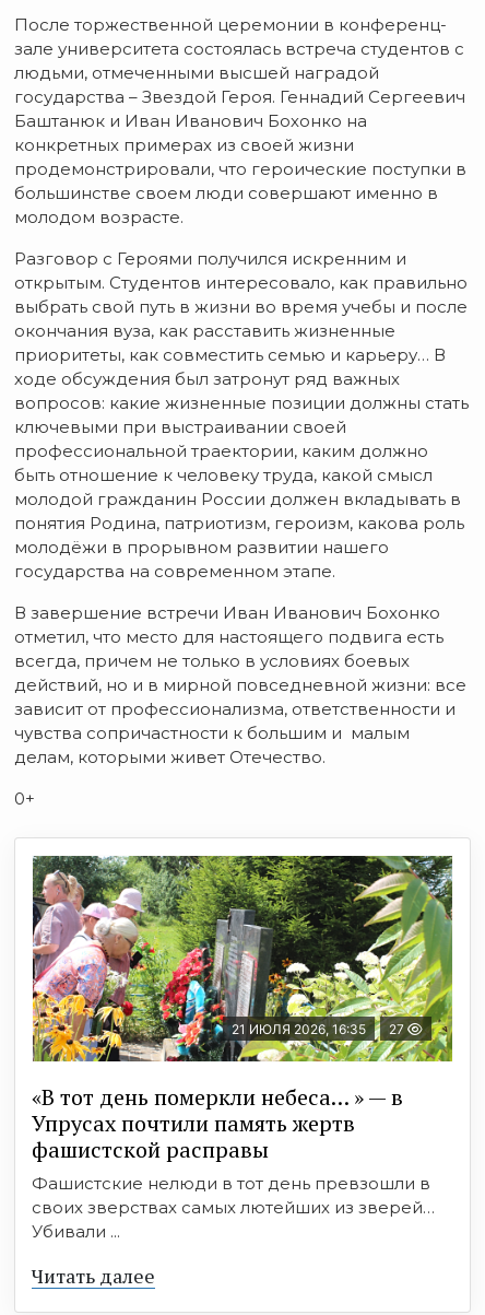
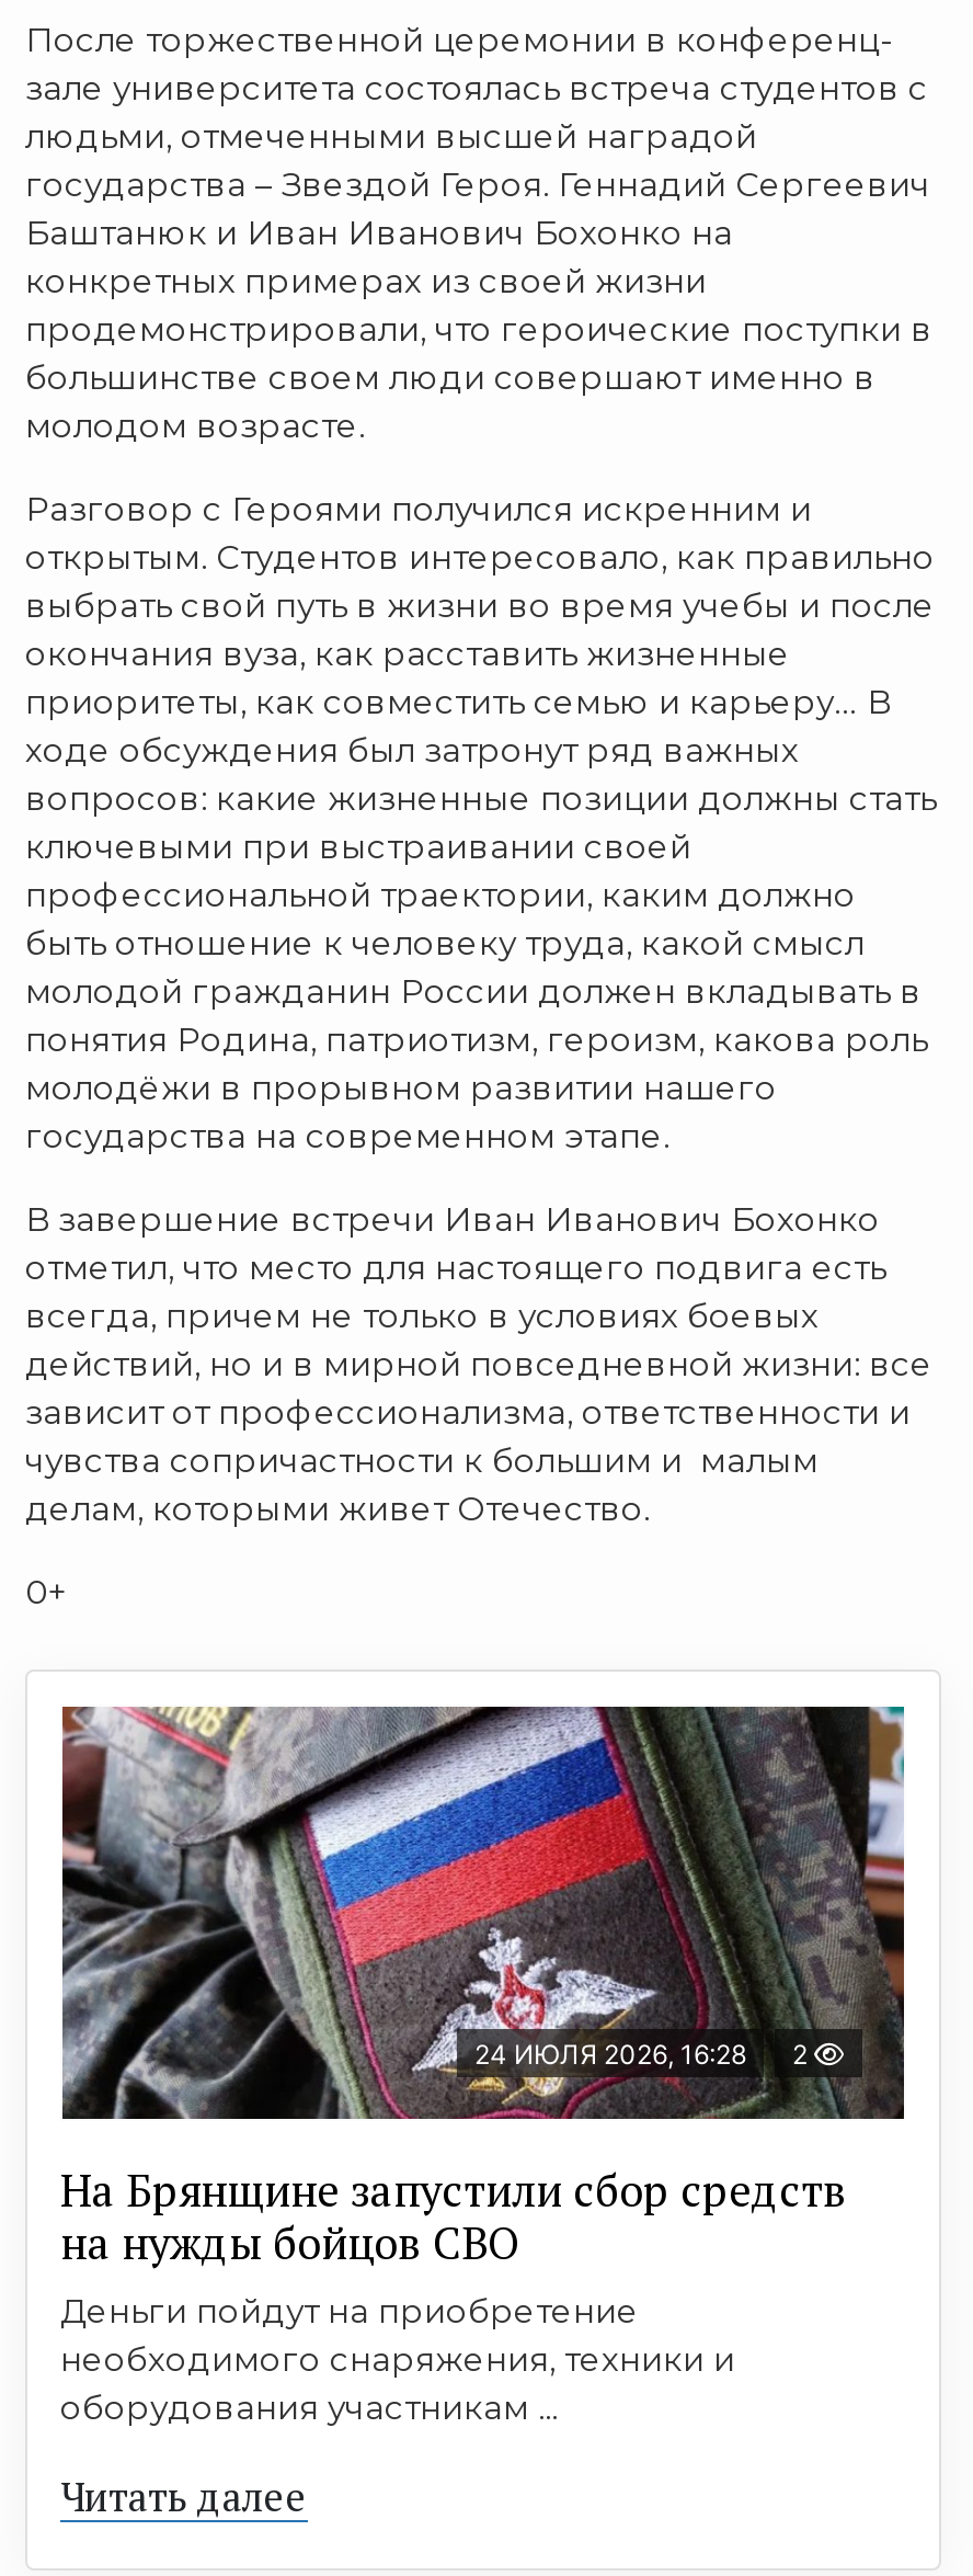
[32,855,453,1062] [image] | 21 ИЮЛЯ 2026, 16:35 | 27 -> [60,1705,906,2121] [image] | 24 ИЮЛЯ 2026, 16:28 | 2
[32,1082,435,1242] «В тот день померкли небеса… » — в | Упрусах почтили память жертв | фашистской расправы | Фашистские нелюди в тот день превзошли в | своих зверствах самых лютейших из зверей… | Убивали ... -> [60,2161,847,2428] На Брянщине запустили сбор средств | на нужды бойцов СВО | Деньги пойдут на приобретение | необходимого снаряжения, техники и | оборудования участникам ...

